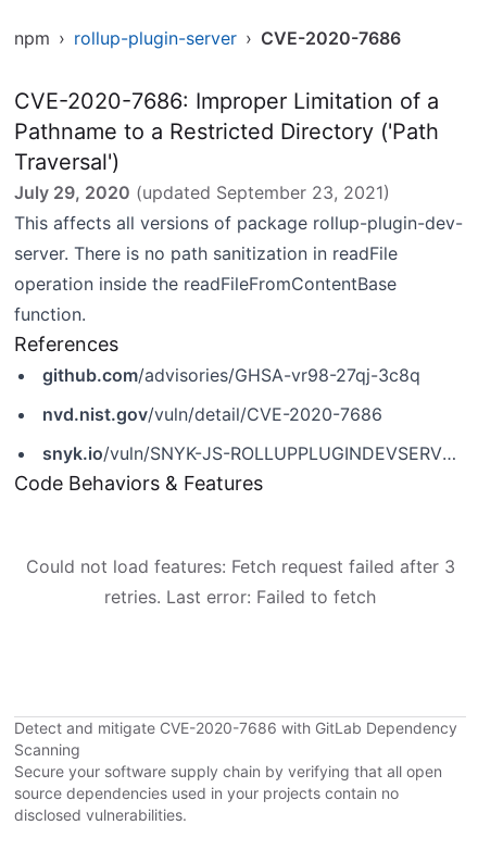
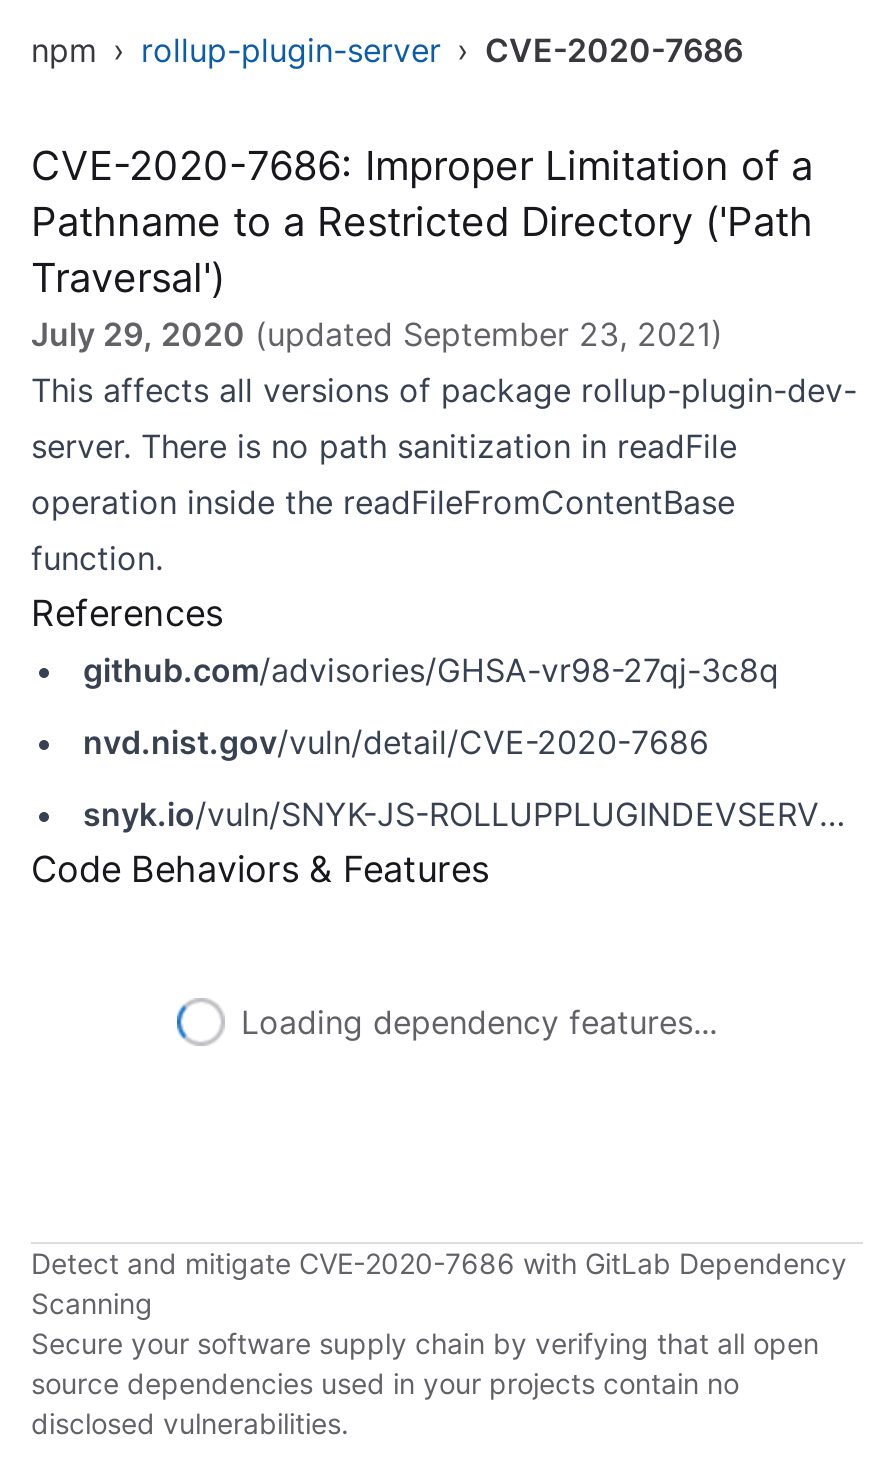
[26,555,455,608] Could not load features: Fetch request failed after 3 | retries. Last error: Failed to fetch -> [241,1002,717,1042] Loading dependency features...

